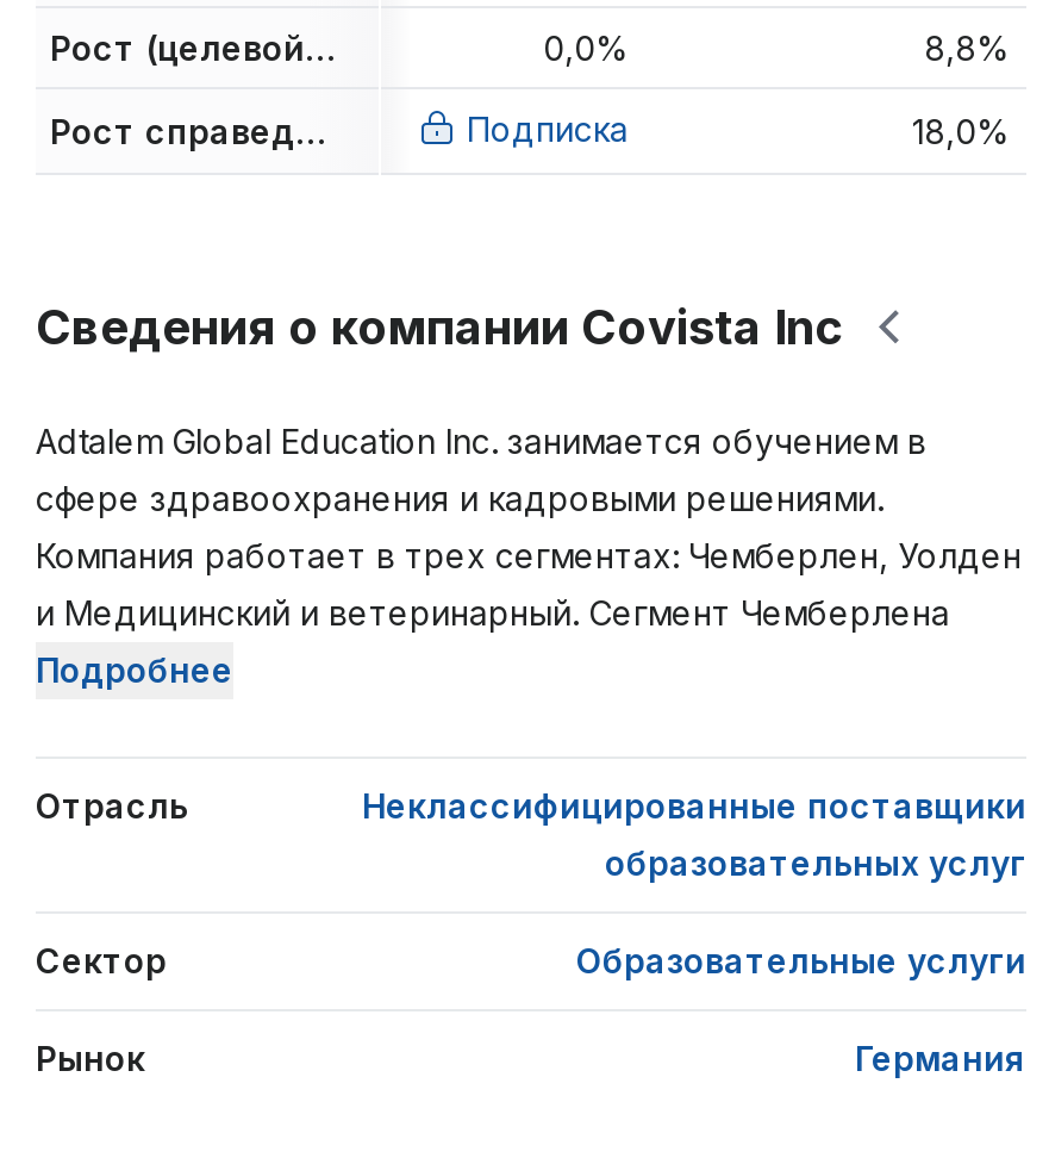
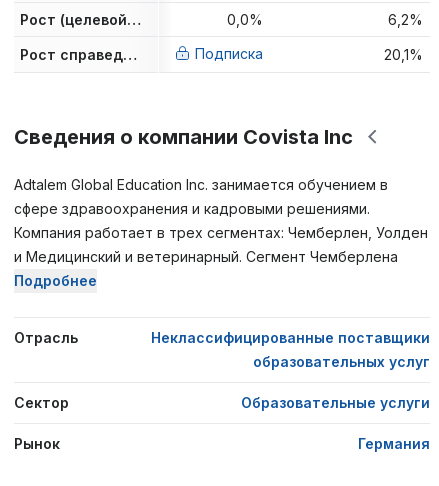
[924,27,1010,67] 8,8% -> [388,11,423,28] 6,2%
[912,110,1010,151] 18,0% -> [384,46,423,63] 20,1%

